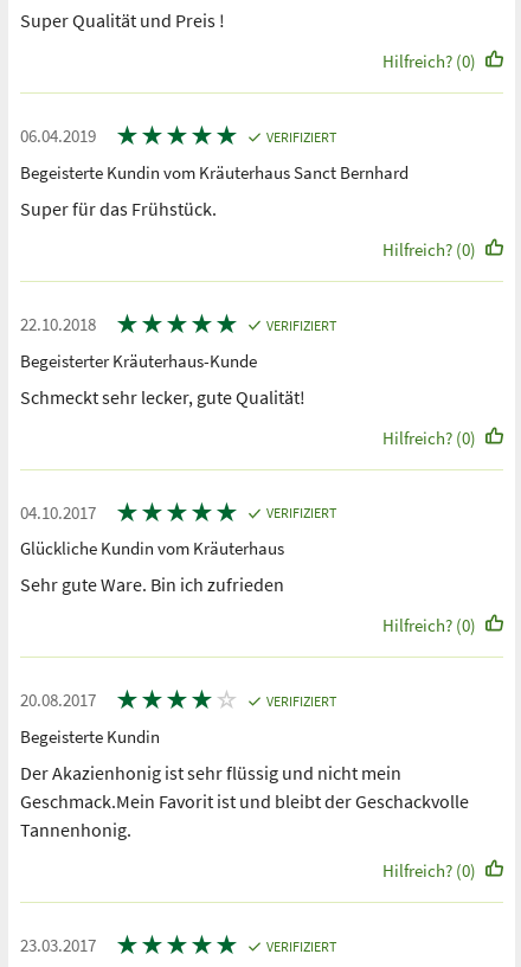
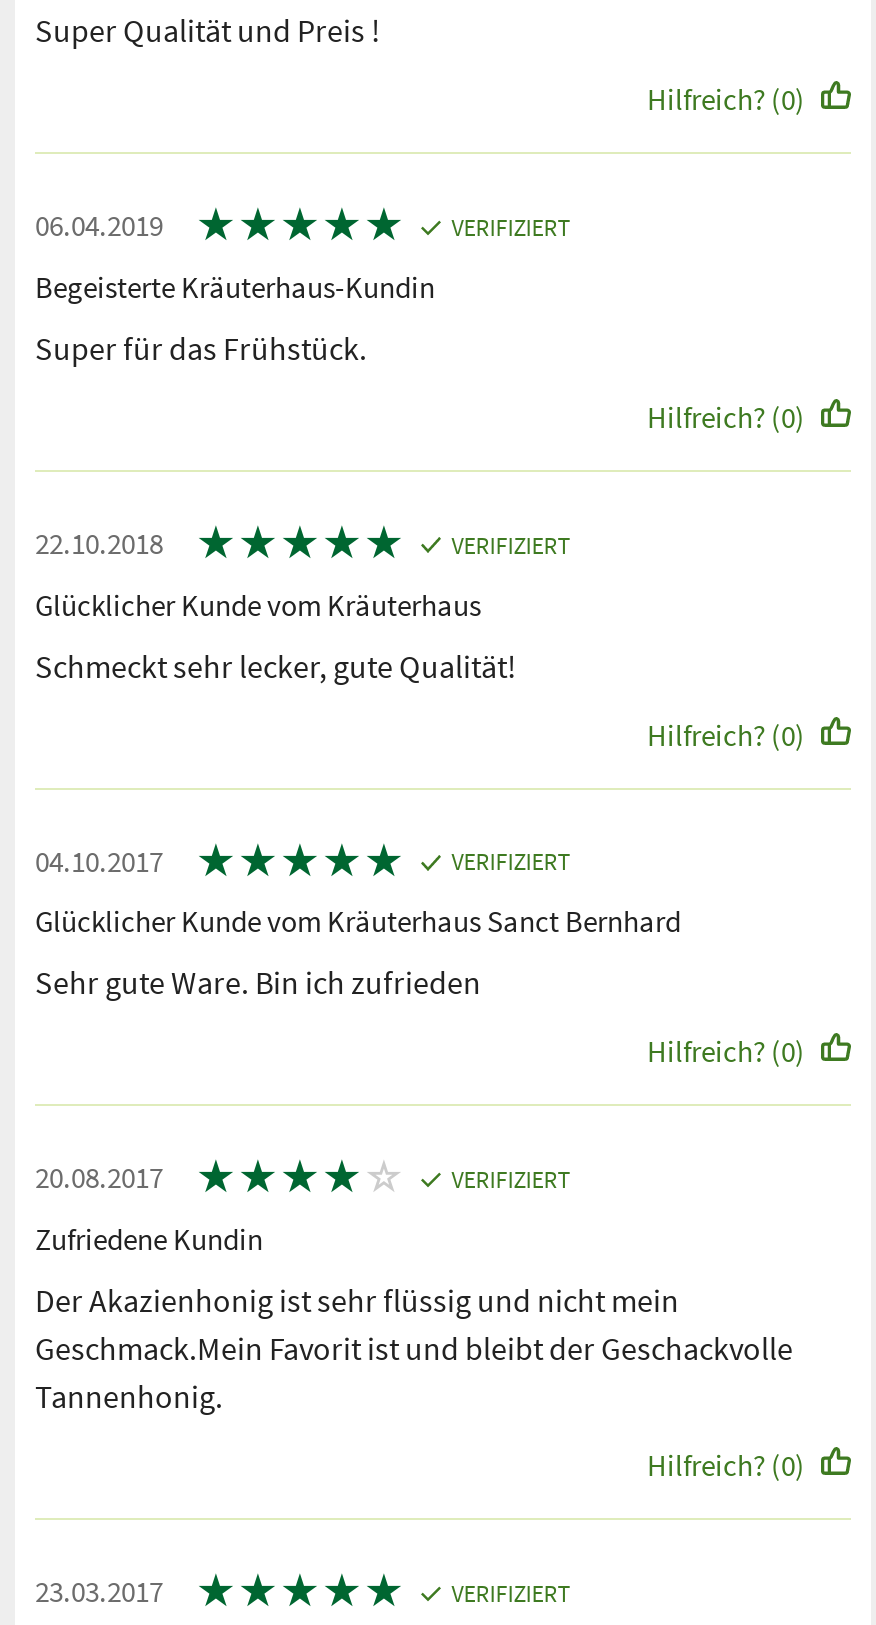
[20,161,409,183] Begeisterte Kundin vom Kräuterhaus Sanct Bernhard -> [35,267,435,305] Begeisterte Kräuterhaus-Kundin
[20,349,257,372] Begeisterter Kräuterhaus-Kunde -> [35,585,481,623] Glücklicher Kunde vom Kräuterhaus
[20,537,284,560] Glückliche Kundin vom Kräuterhaus -> [35,903,681,941] Glücklicher Kunde vom Kräuterhaus Sanct Bernhard
[20,726,160,748] Begeisterte Kundin -> [35,1221,263,1259] Zufriedene Kundin

